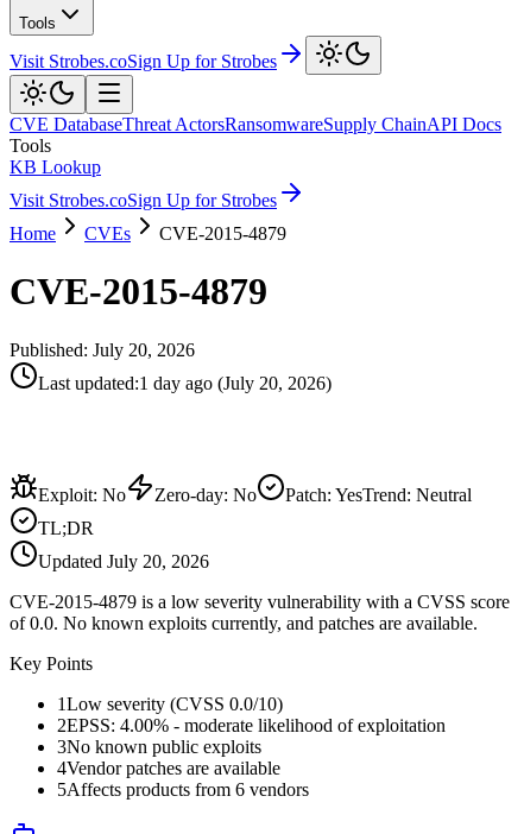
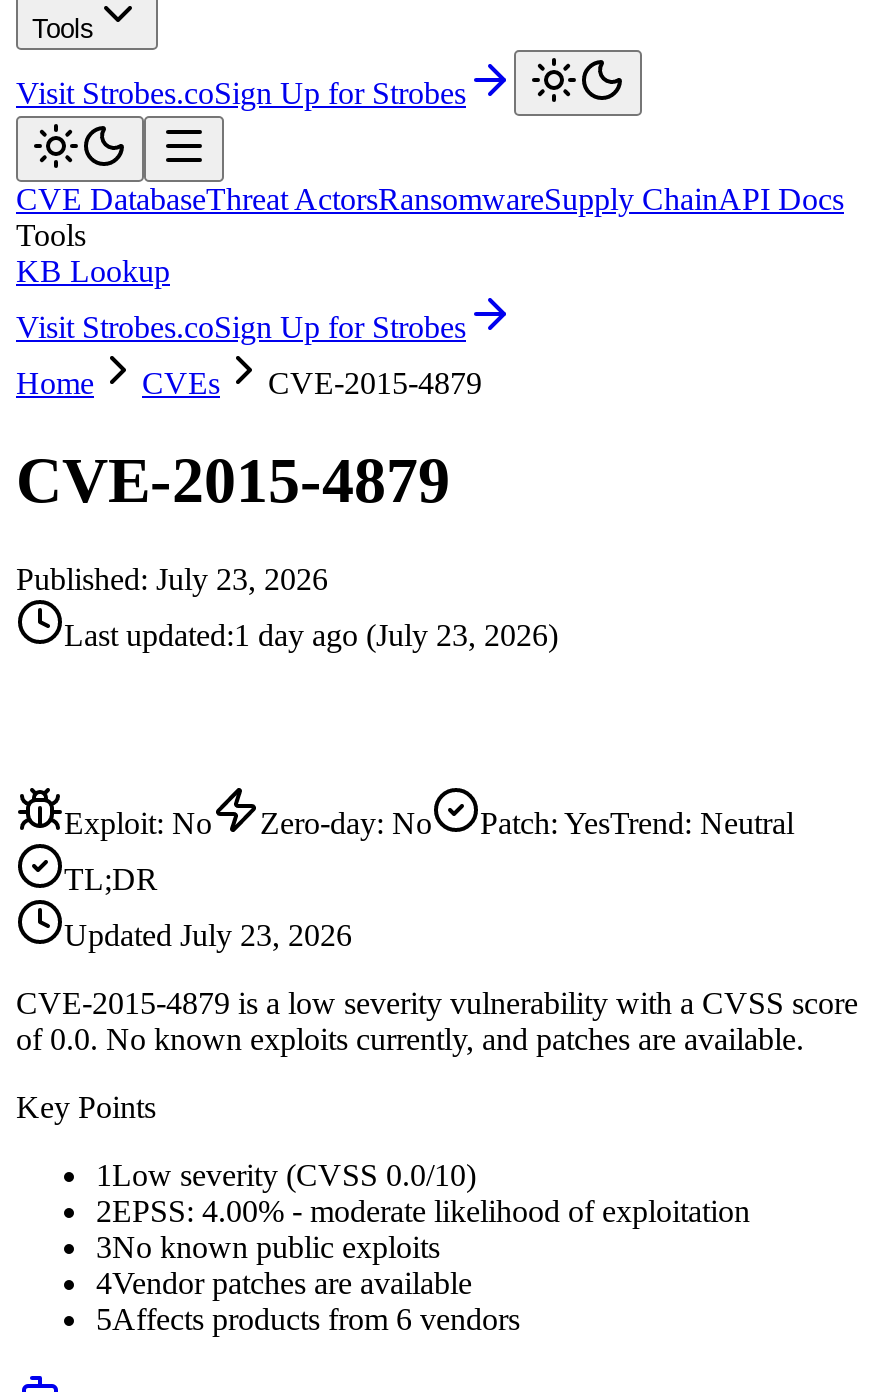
[10,340,195,360] Published: July 20, 2026 -> [16,562,328,596] Published: July 23, 2026
[38,373,332,393] Last updated:1 day ago (July 20, 2026) -> [64,618,558,652] Last updated:1 day ago (July 23, 2026)
[38,551,209,571] Updated July 20, 2026 -> [64,918,352,952] Updated July 23, 2026

